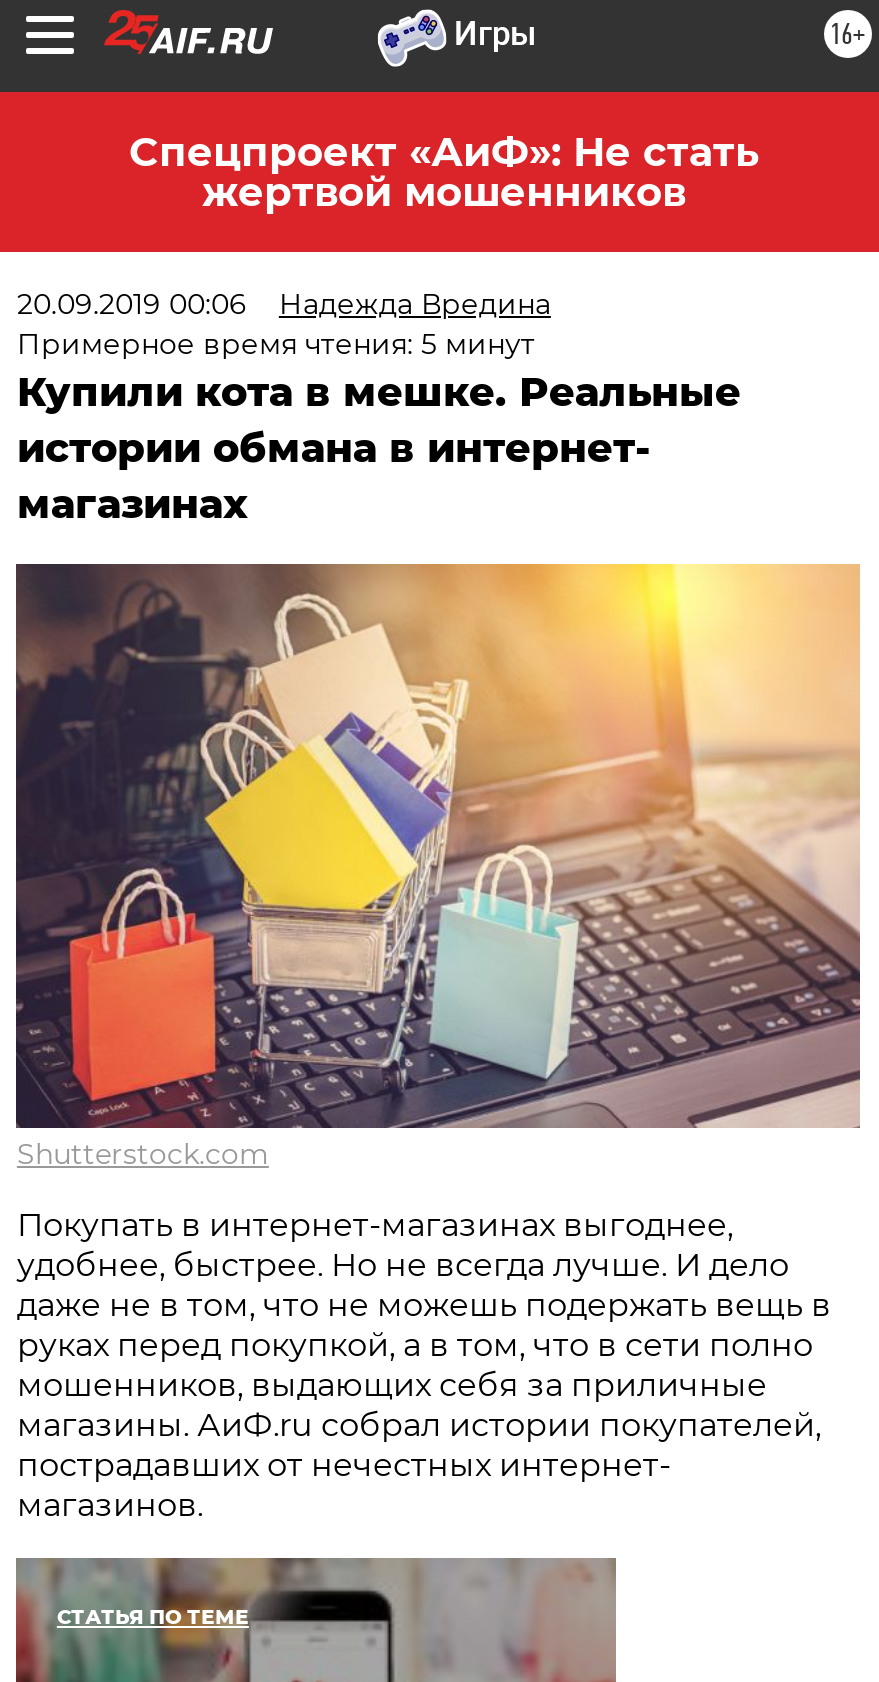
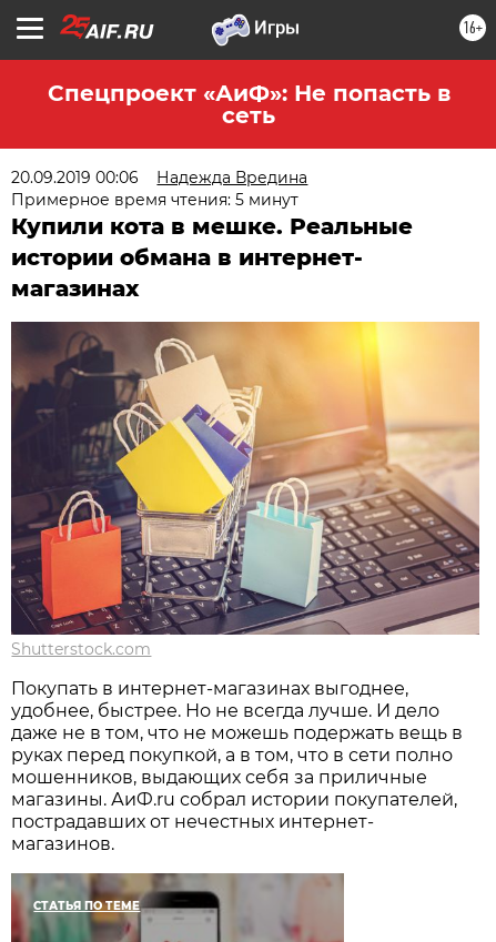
[129,128,759,216] Спецпроект «АиФ»: Не стать | жертвой мошенников -> [47,80,450,129] Спецпроект «АиФ»: Не попасть в | сеть

